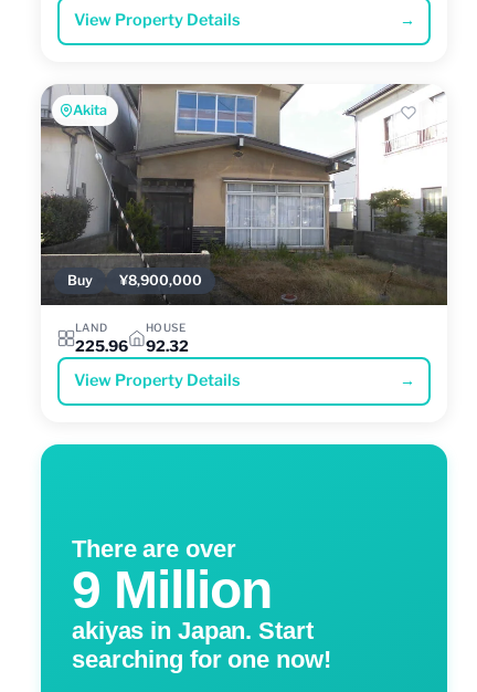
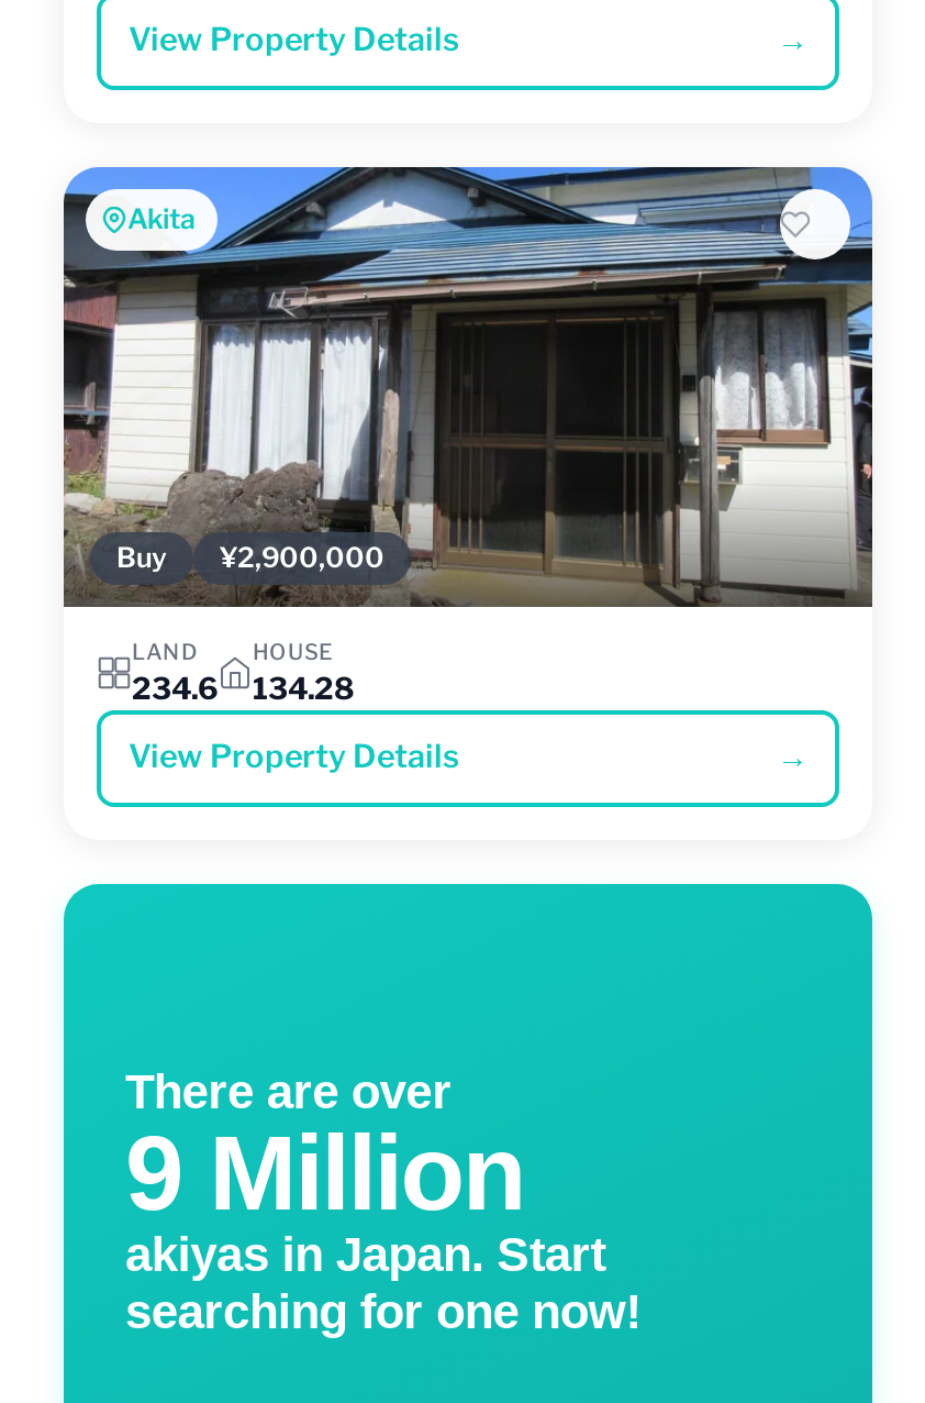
[40,83,448,305] [image] | Buy ¥8,900,000 -> [62,165,874,607] [image] | Buy ¥2,900,000
[75,337,128,355] 225.96 -> [132,671,218,706] 234.6
[146,337,189,355] 92.32 -> [253,671,354,706] 134.28

